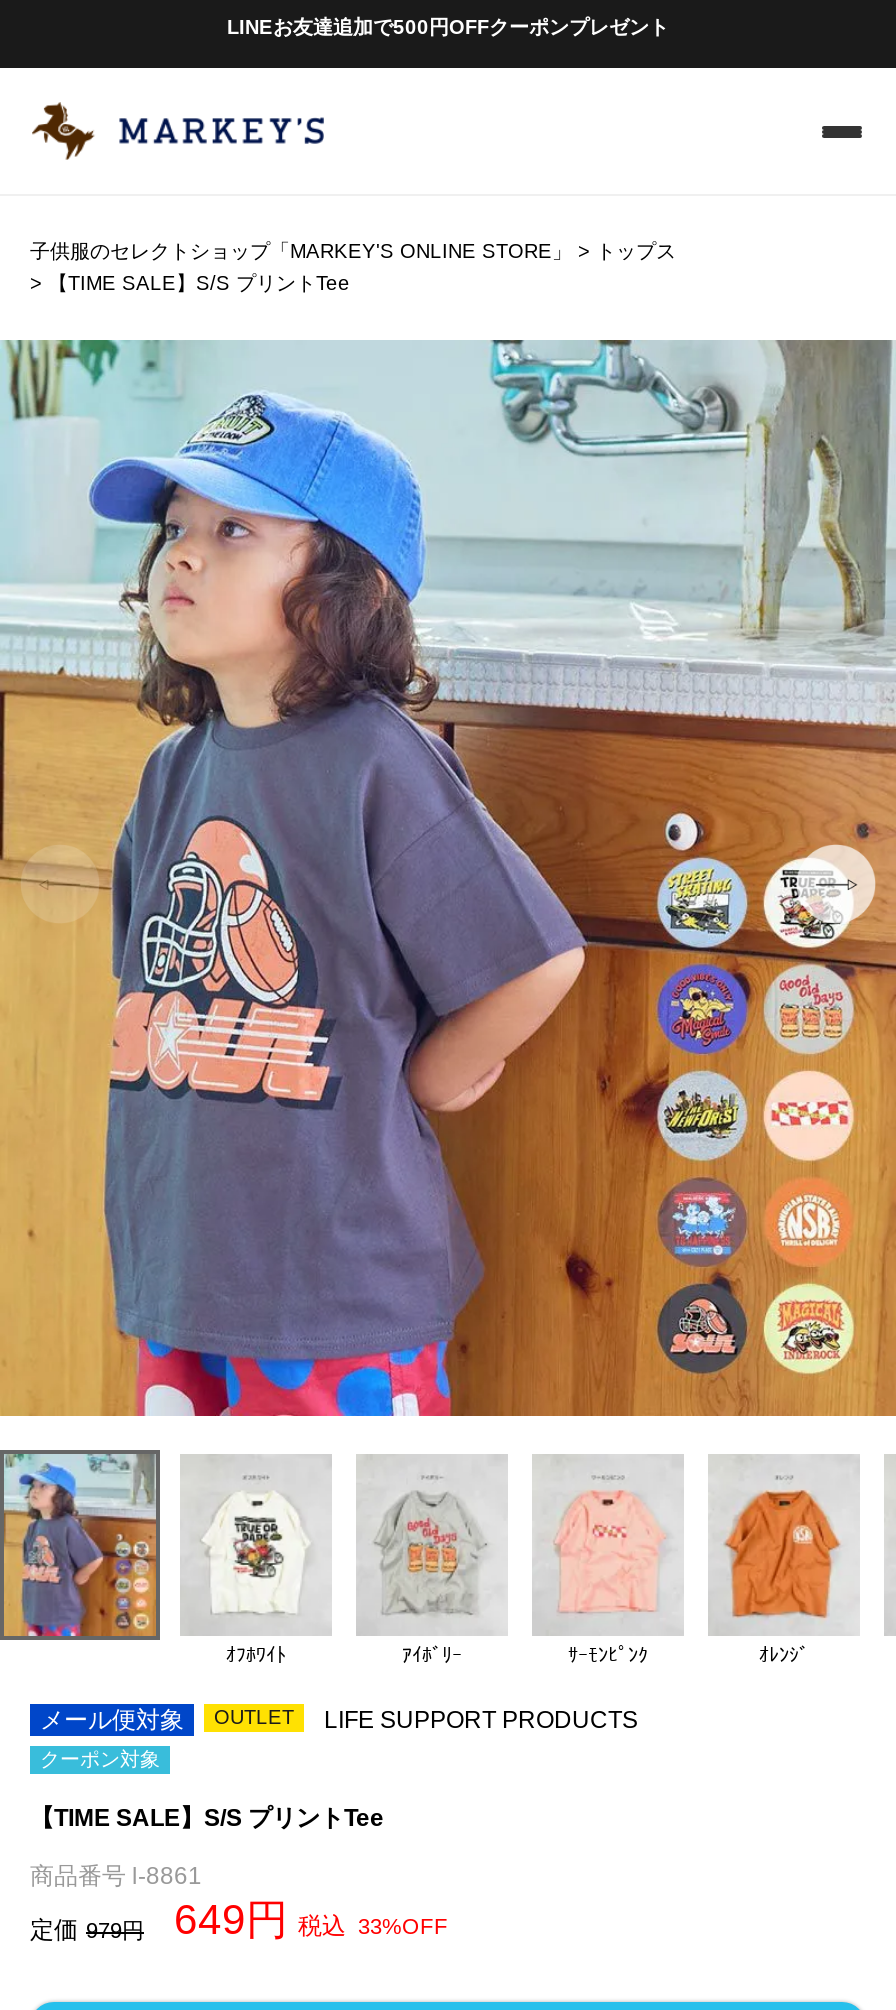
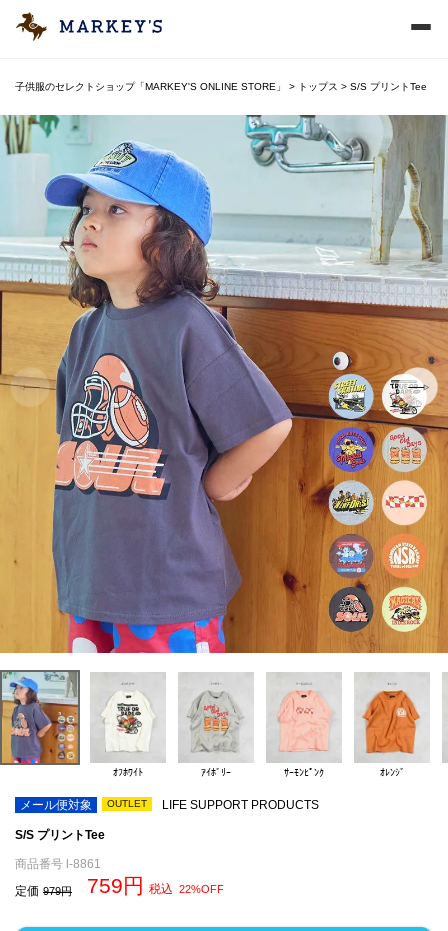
[227,16,669,38] LINEお友達追加で500円OFFクーポンプレゼント -> none
[48,272,350,294] 【TIME SALE】S/S プリントTee -> [350,81,427,92] S/S プリントTee
[30,1748,384,1832] クーポン対象 | 【TIME SALE】S/S プリントTee -> [15,828,105,842] S/S プリントTee
[174,1896,246,1942] 649 -> [87,874,123,897] 759
[298,1912,448,1940] 税込 33%OFF -> [149,882,224,896] 税込 22%OFF

